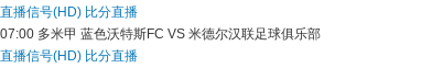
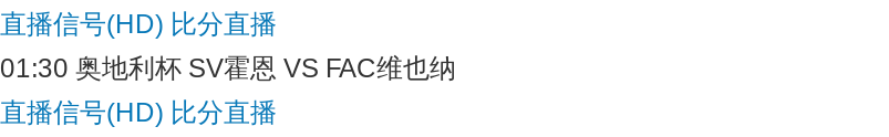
[0,26,321,42] 07:00 多米甲蓝色沃特斯FC VS 米德尔汉联足球俱乐部 -> [0,53,456,84] 01:30 奥地利杯SV霍恩 VS FAC维也纳

